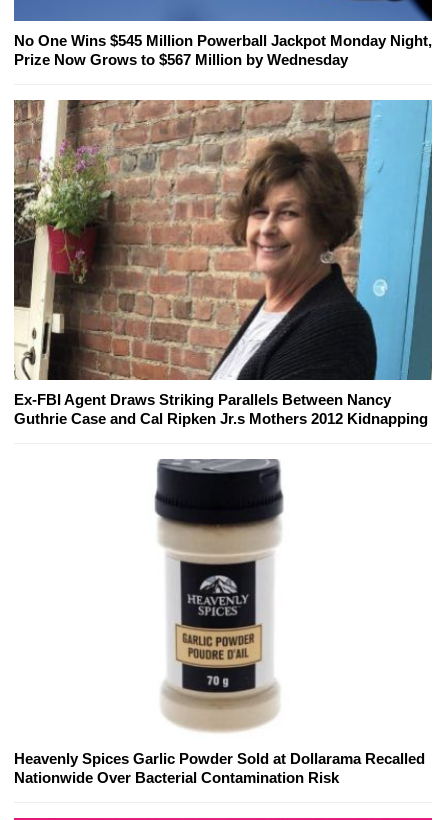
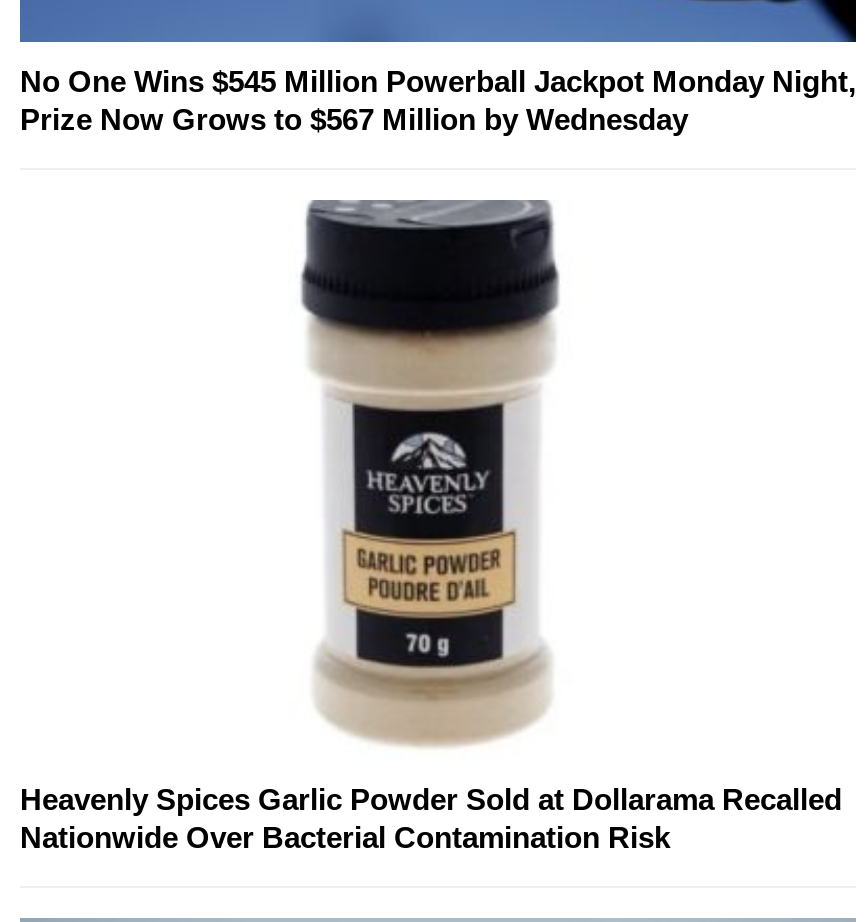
[13,99,433,427] [image] | Ex-FBI Agent Draws Striking Parallels Between Nancy | Guthrie Case and Cal Ripken Jr.s Mothers 2012 Kidnapping -> none

